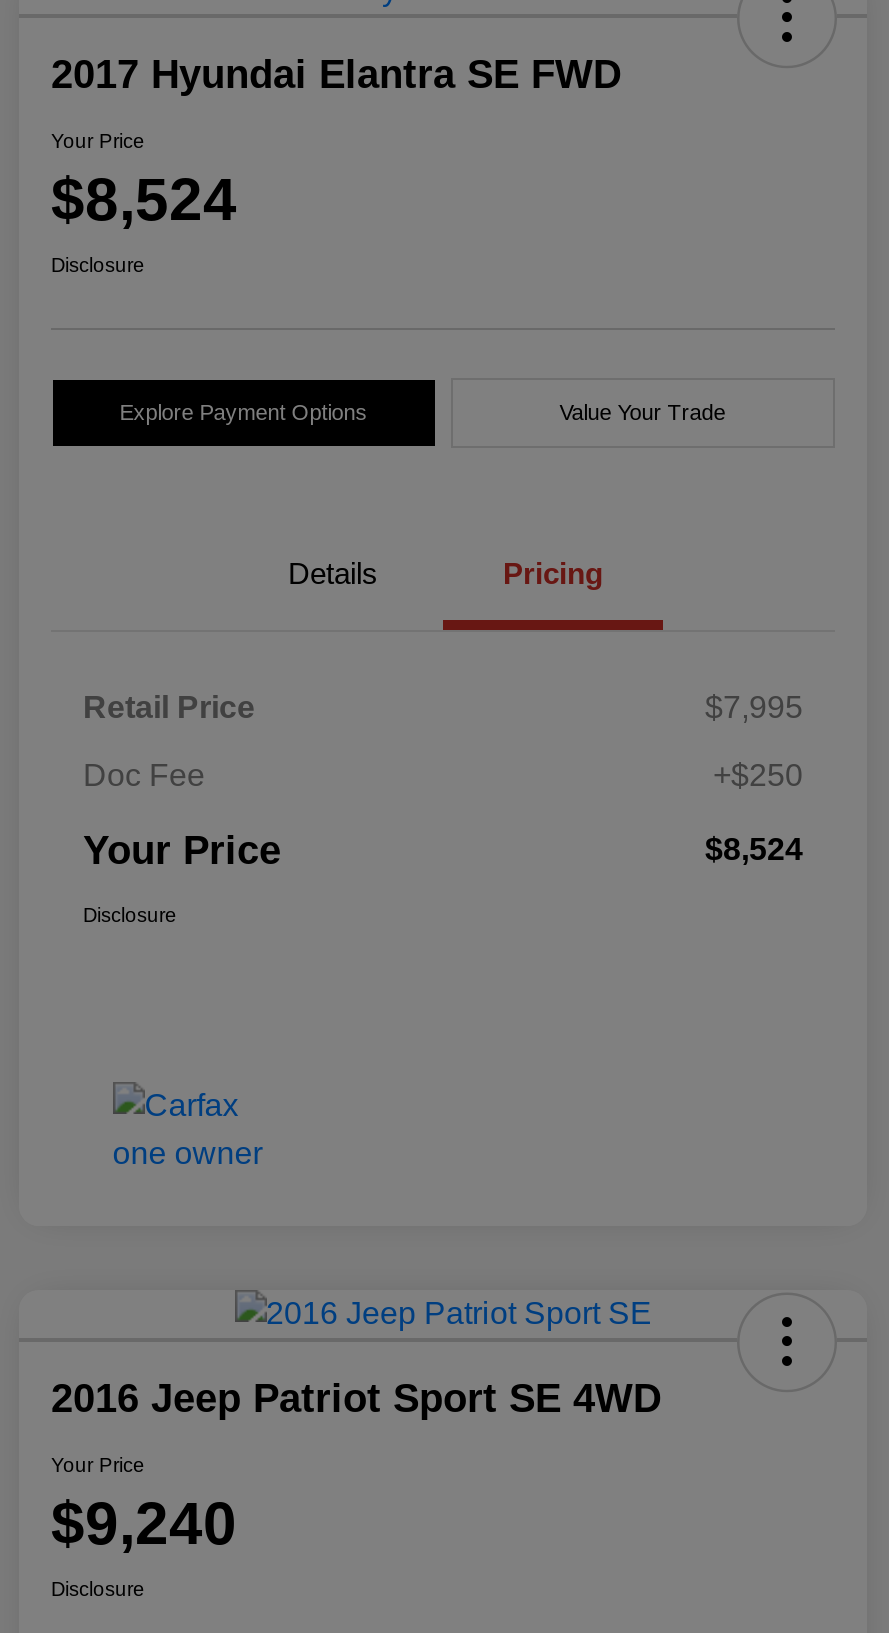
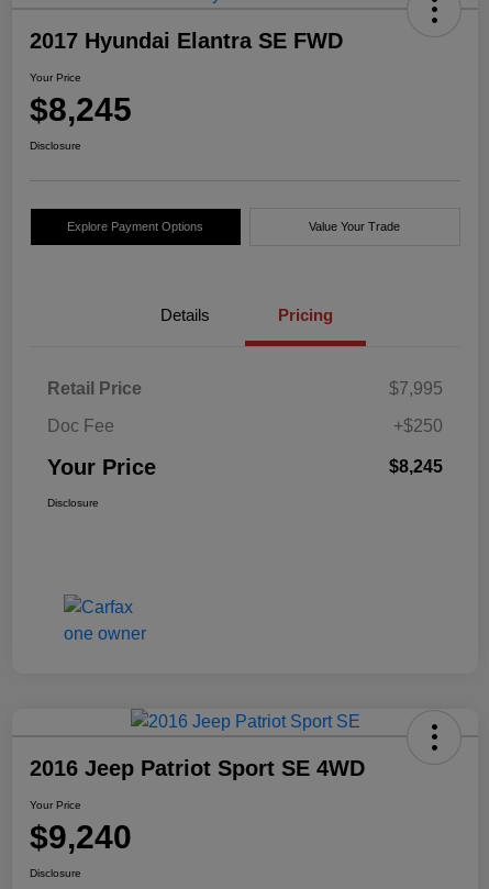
[51,166,237,232] $8,524 -> [30,91,132,127] $8,245
[705,832,803,866] $8,524 -> [389,457,443,476] $8,245

